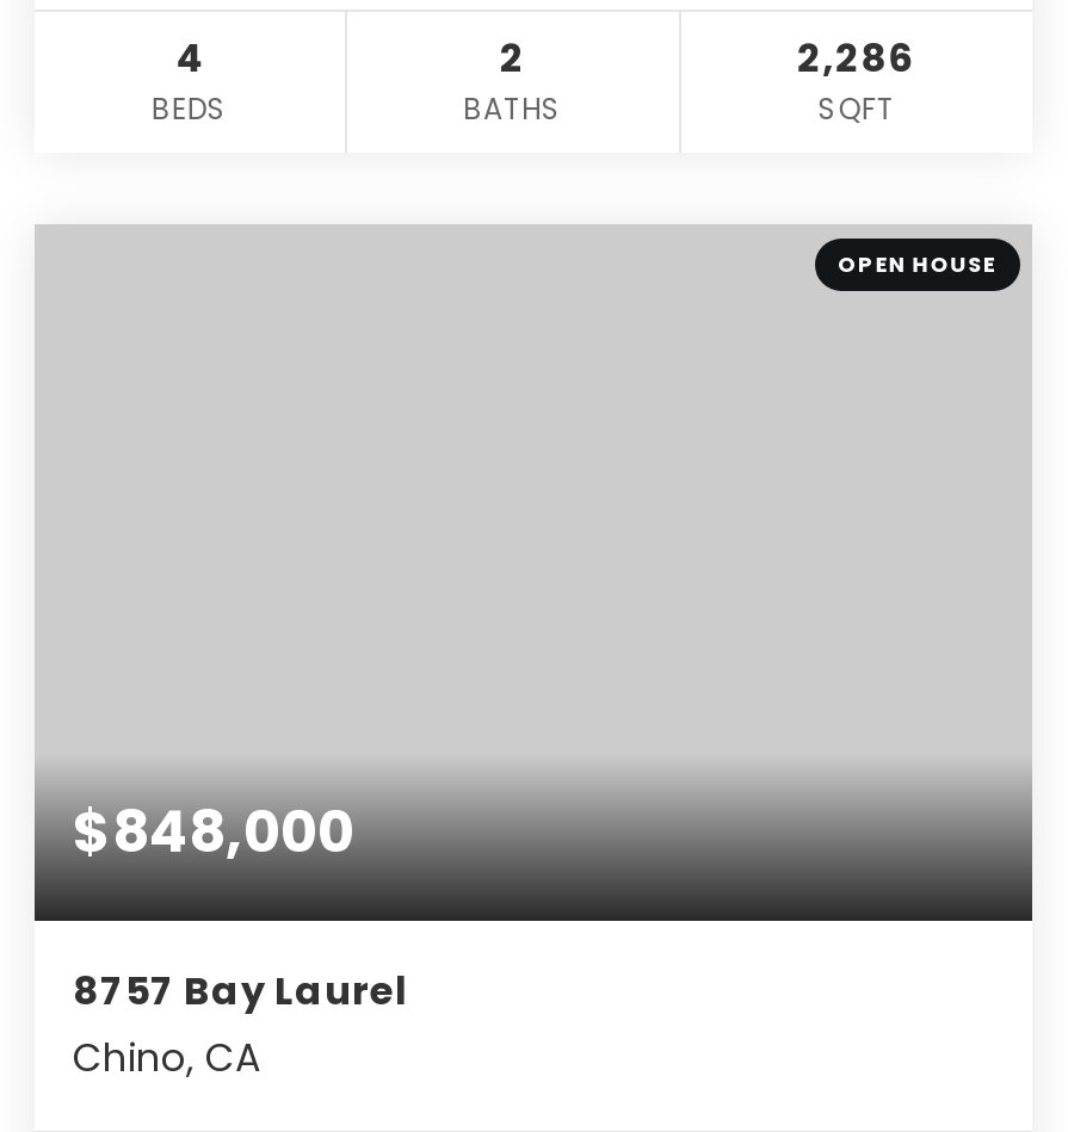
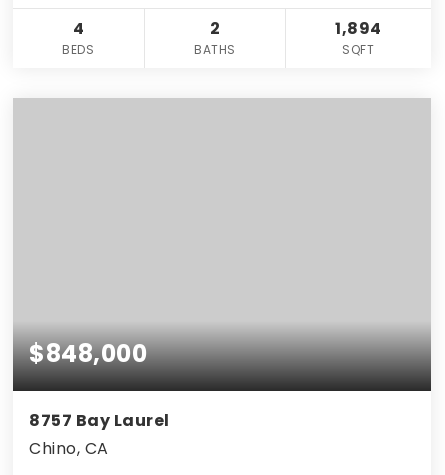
[798,30,916,85] 2,286 -> [335,17,382,40] 1,894
[838,249,996,278] OPEN HOUSE -> none

